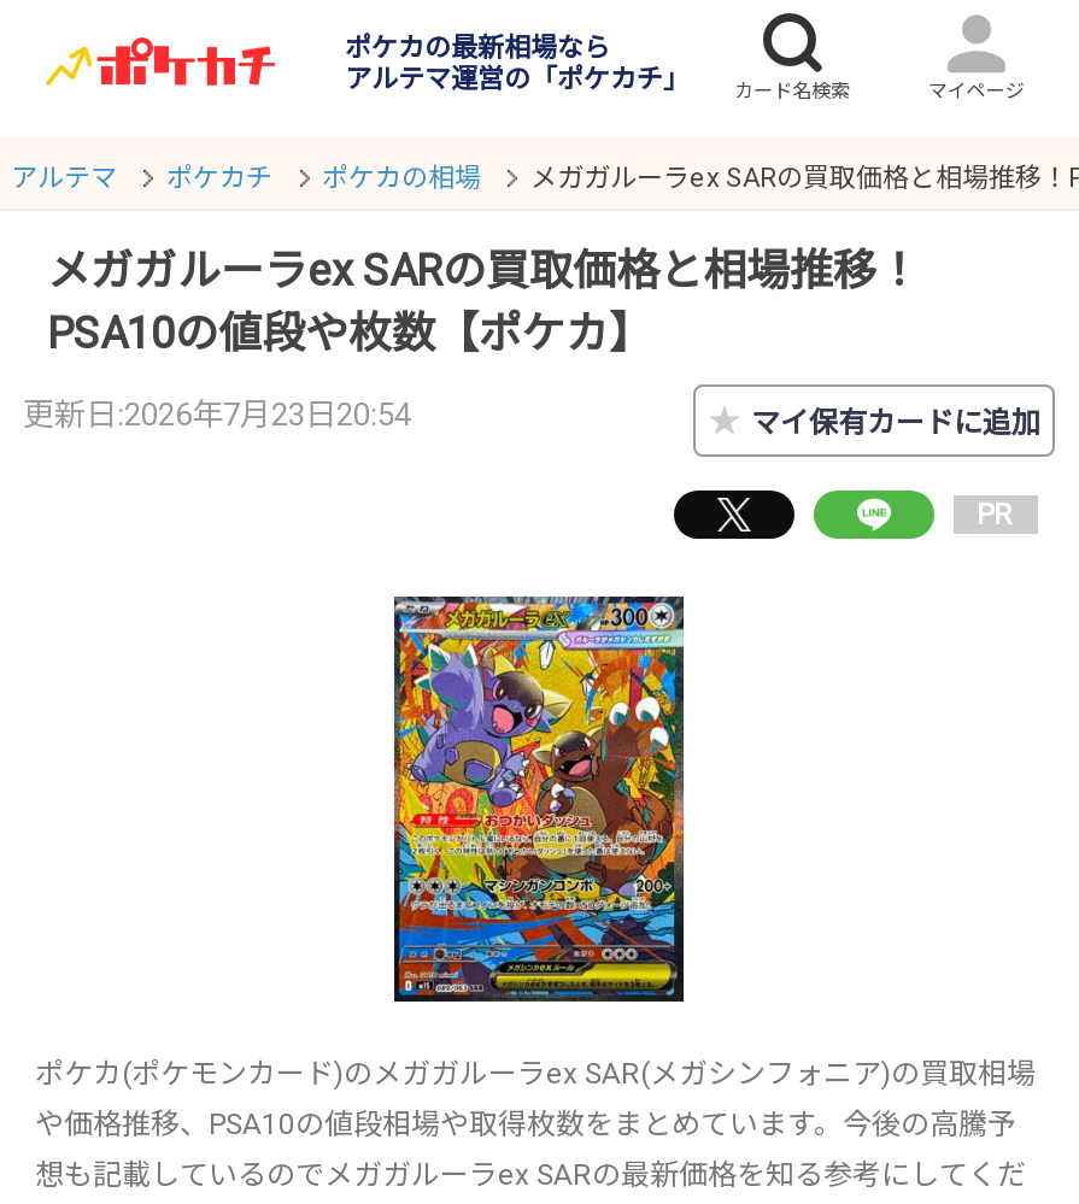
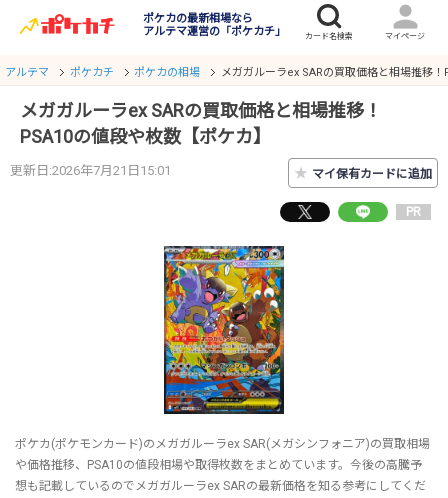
[23,397,411,433] 更新日:2026年7月23日20:54 -> [10,163,171,178] 更新日:2026年7月21日15:01

